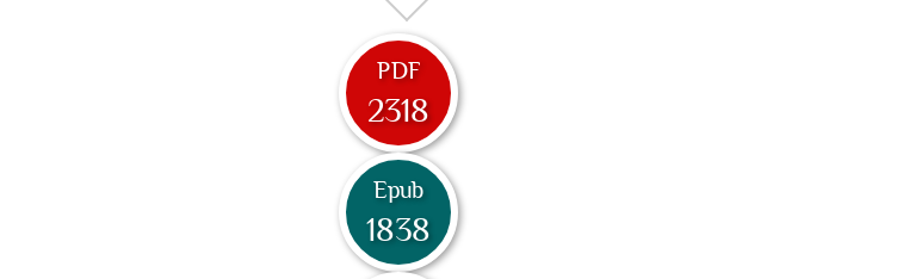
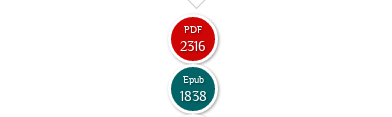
[367,91,429,129] 2318 -> [180,38,206,54] 2316

